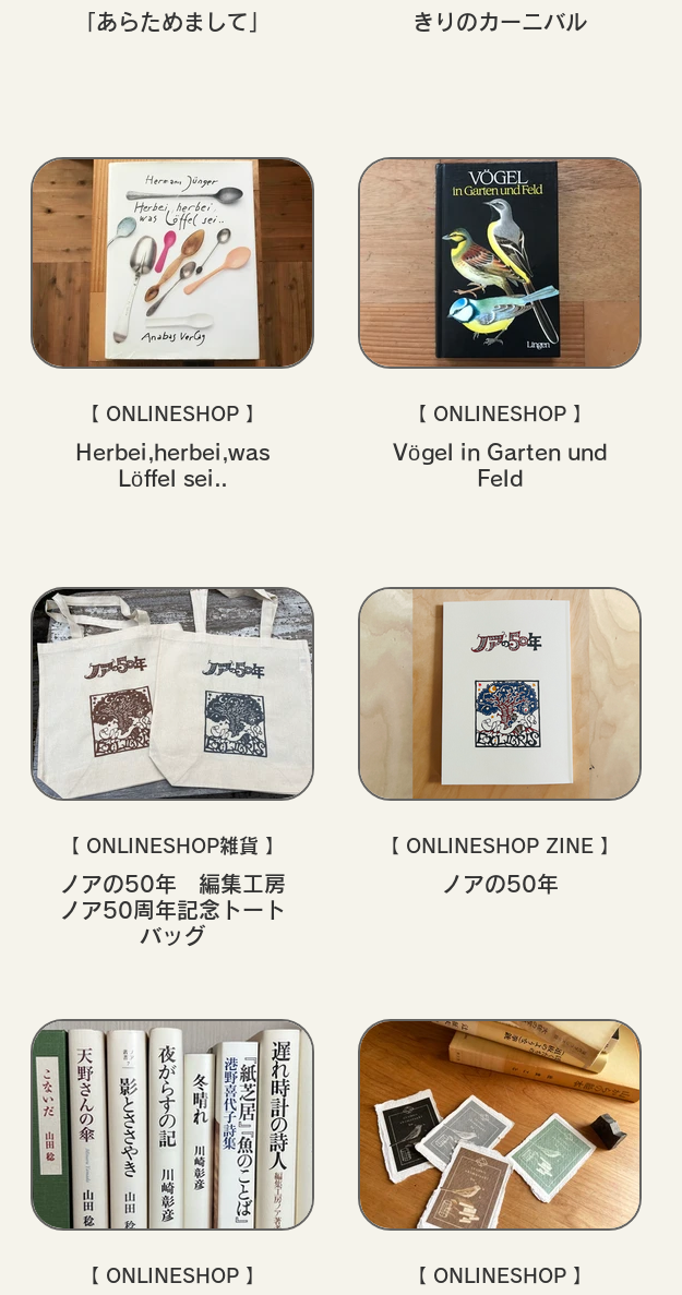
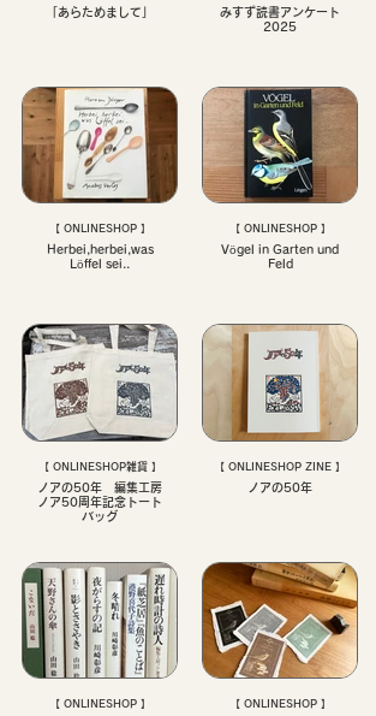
[412,10,587,32] きりのカーニバル -> [220,5,340,32] みすず読書アンケート | 2025

